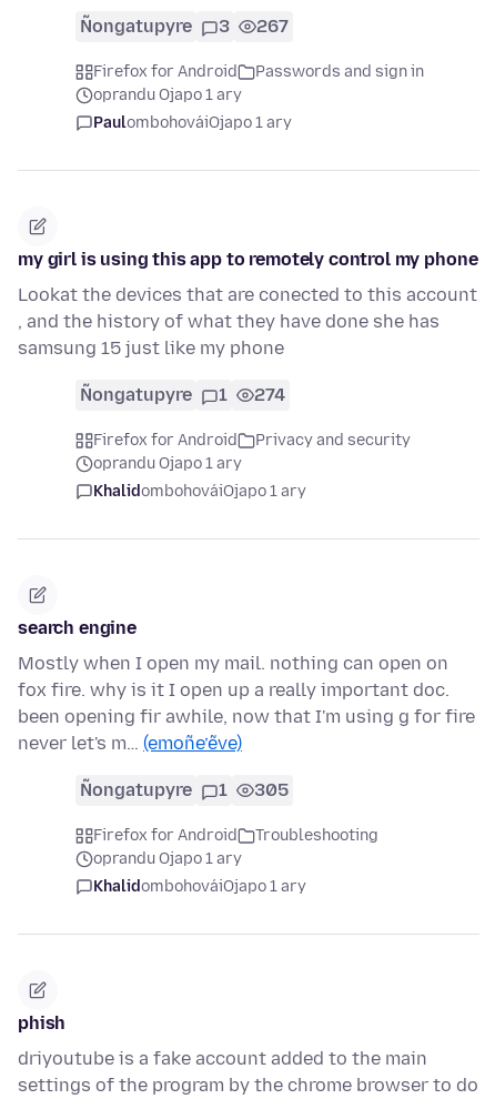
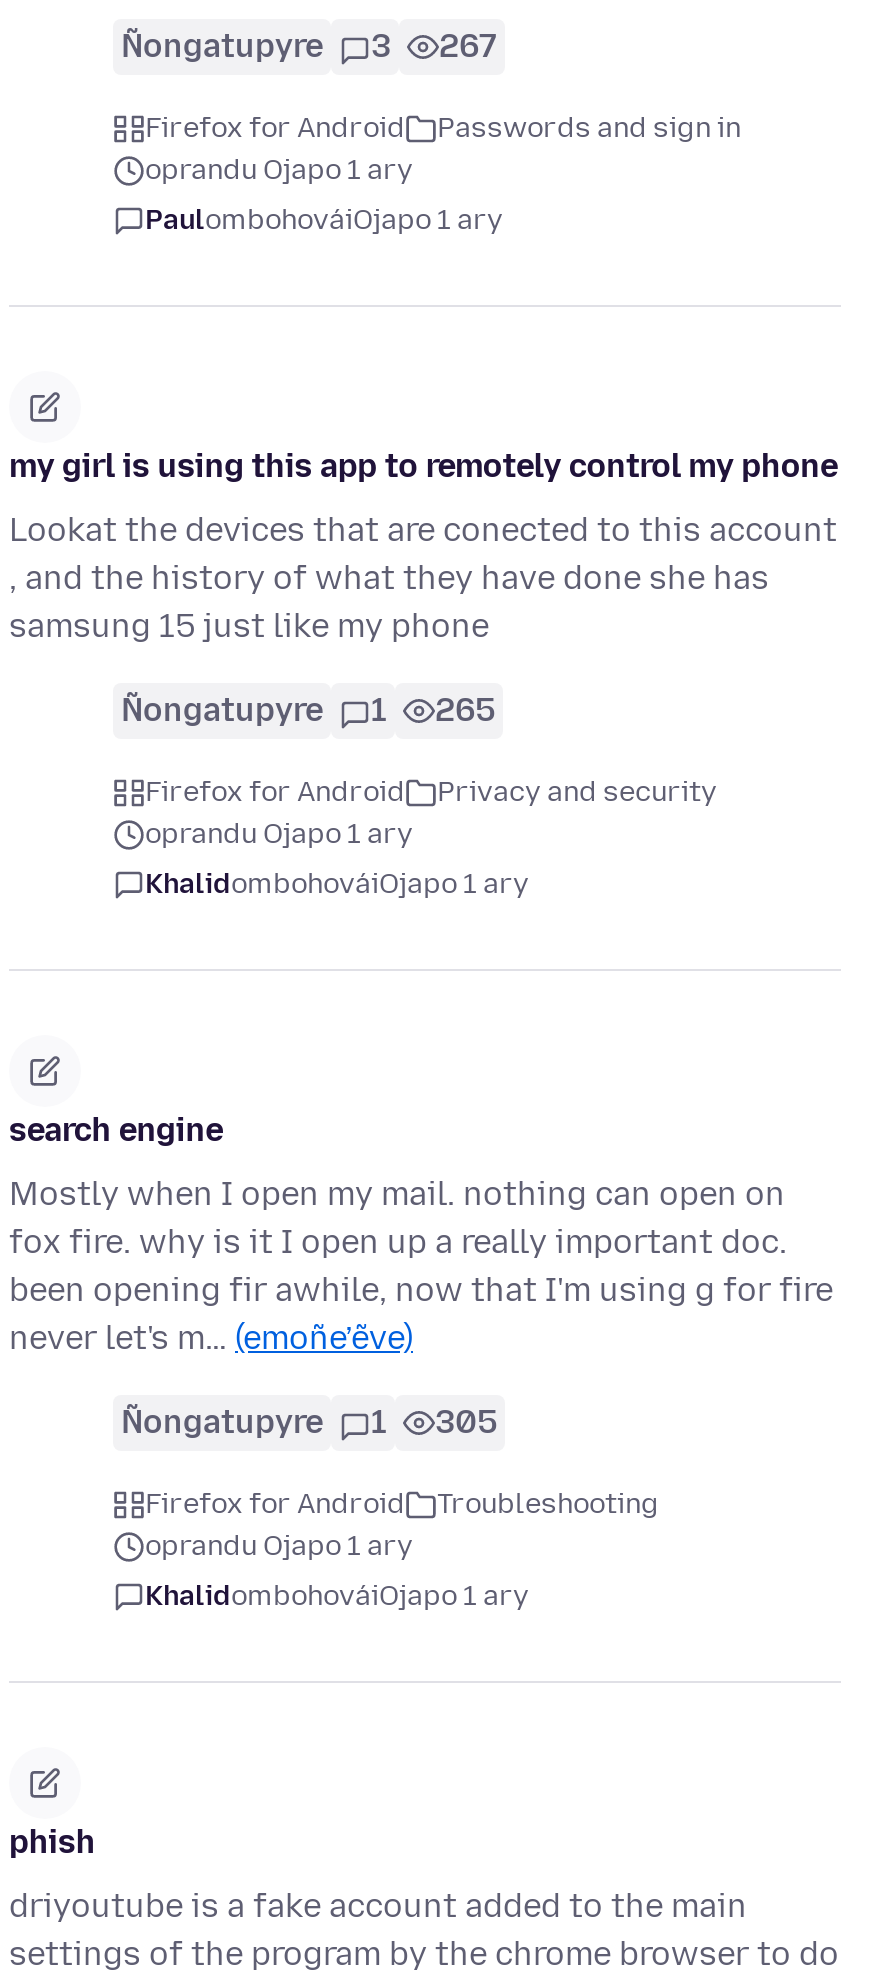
[80,385,285,406] Ñongatupyre 1 274 -> [121,692,495,730] Ñongatupyre 1 265

